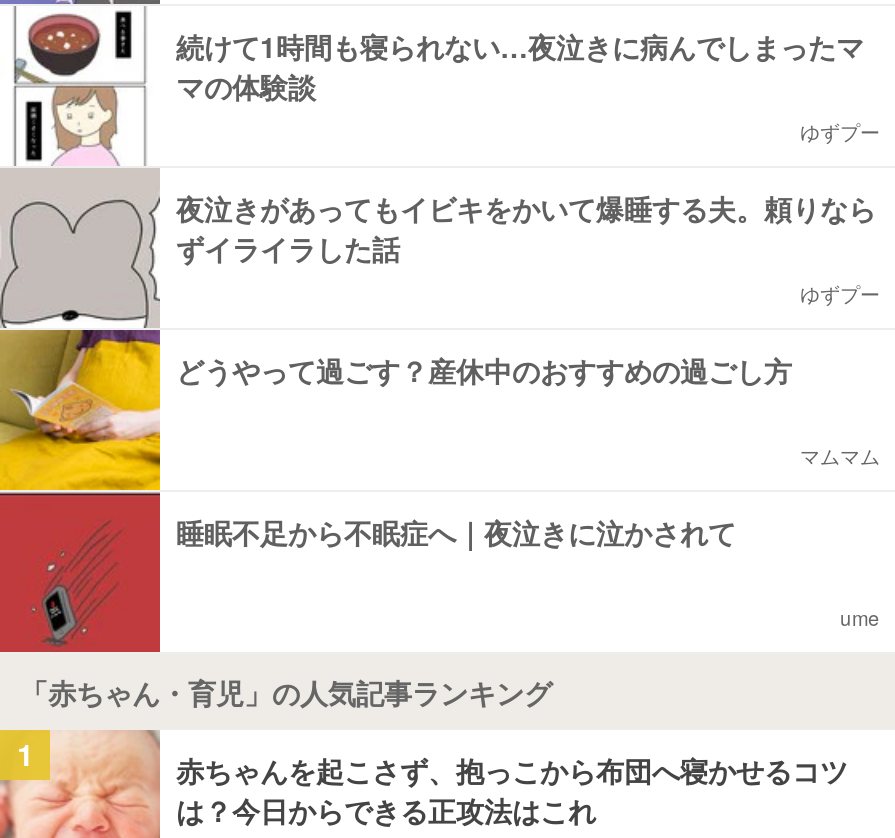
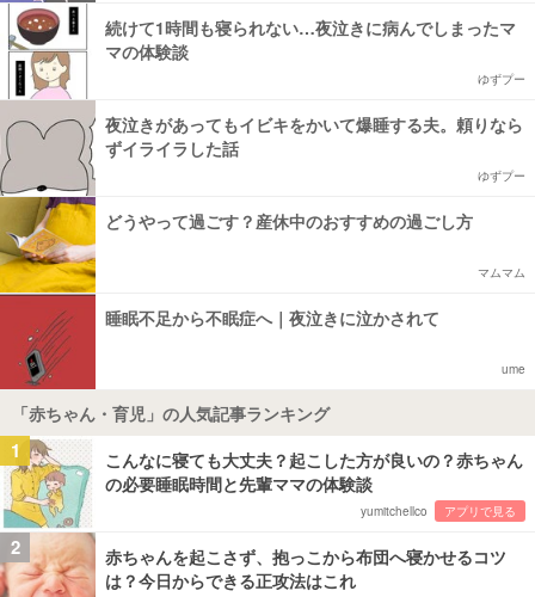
none -> [4,436,523,560] [image] | こんなに寝ても大丈夫？起こした方が良いの？赤ちゃん | の必要睡眠時間と先輩ママの体験談 | yumitchellco | アプリで見る | 2

